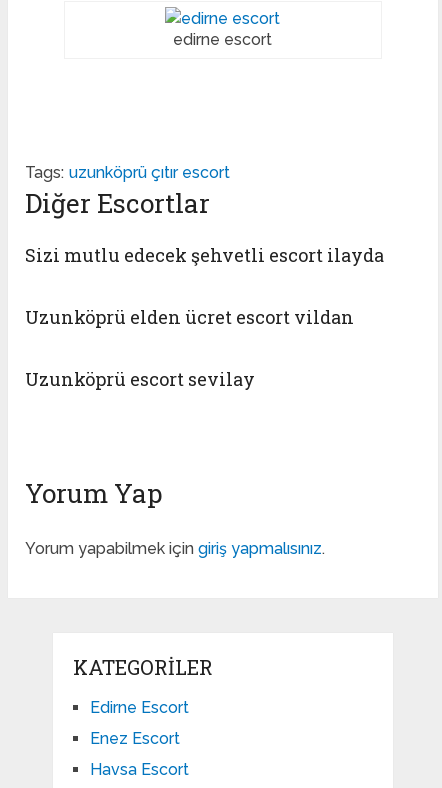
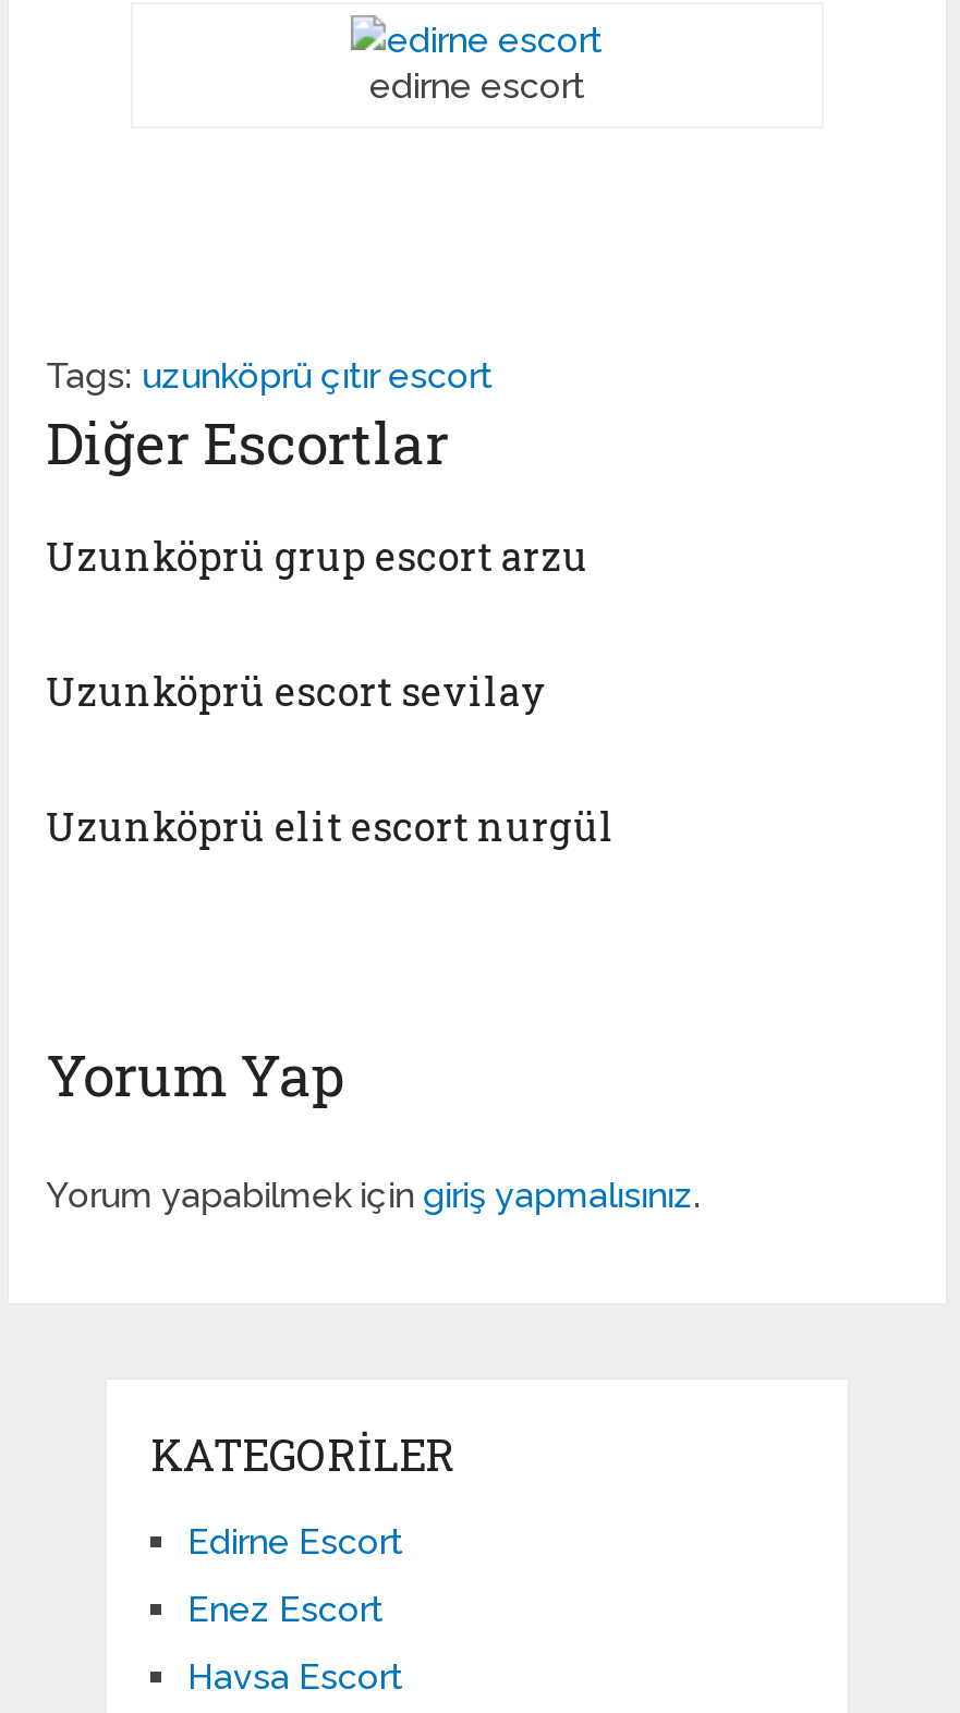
[25,243,384,329] Sizi mutlu edecek şehvetli escort ilayda | Uzunköprü elden ücret escort vildan -> [46,530,589,582] Uzunköprü grup escort arzu
moved [25,367,255,391] -> [46,665,547,717]: Uzunköprü escort sevilay
none -> [46,800,615,853] Uzunköprü elit escort nurgül

